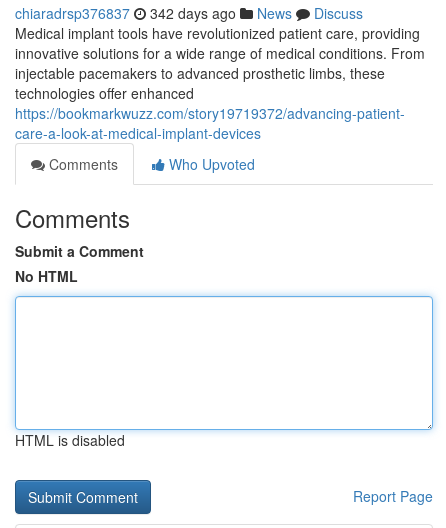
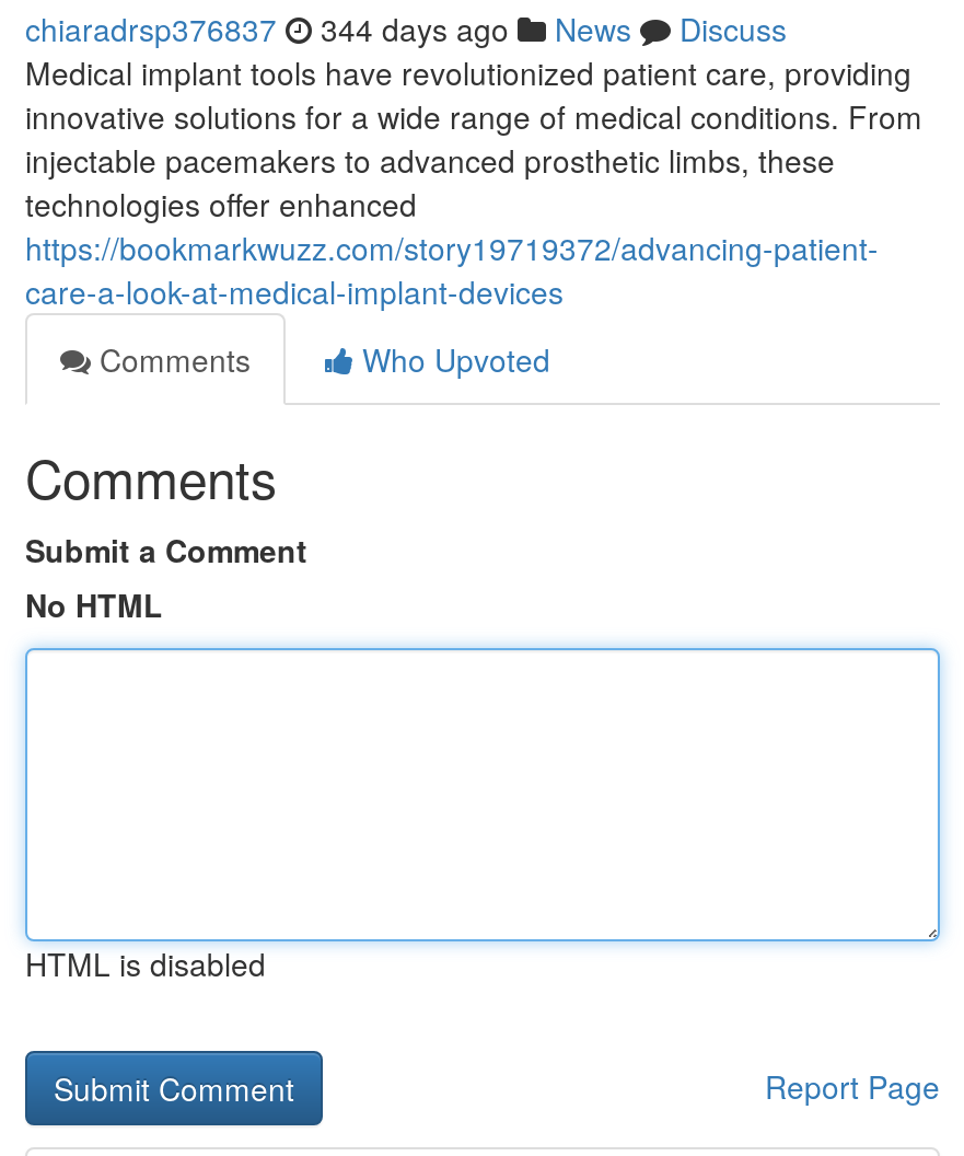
[15,3,363,23] chiaradrsp376837 342 days ago News Discuss -> [25,7,787,50] chiaradrsp376837 344 days ago News Discuss

